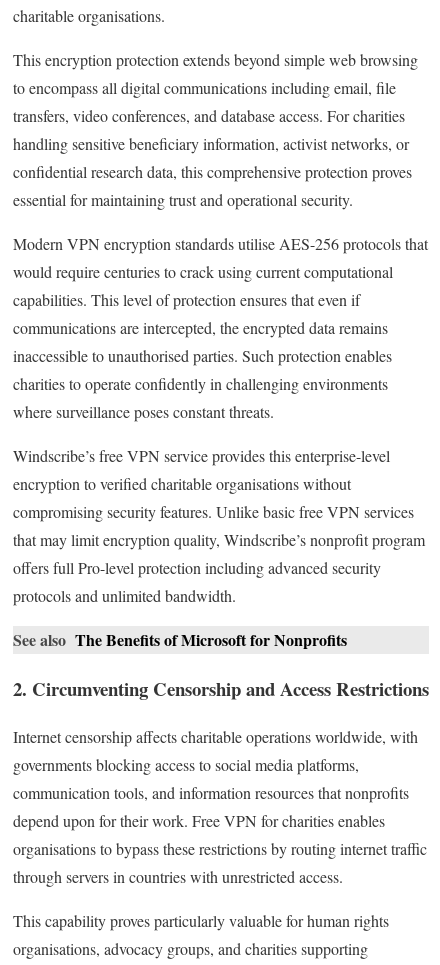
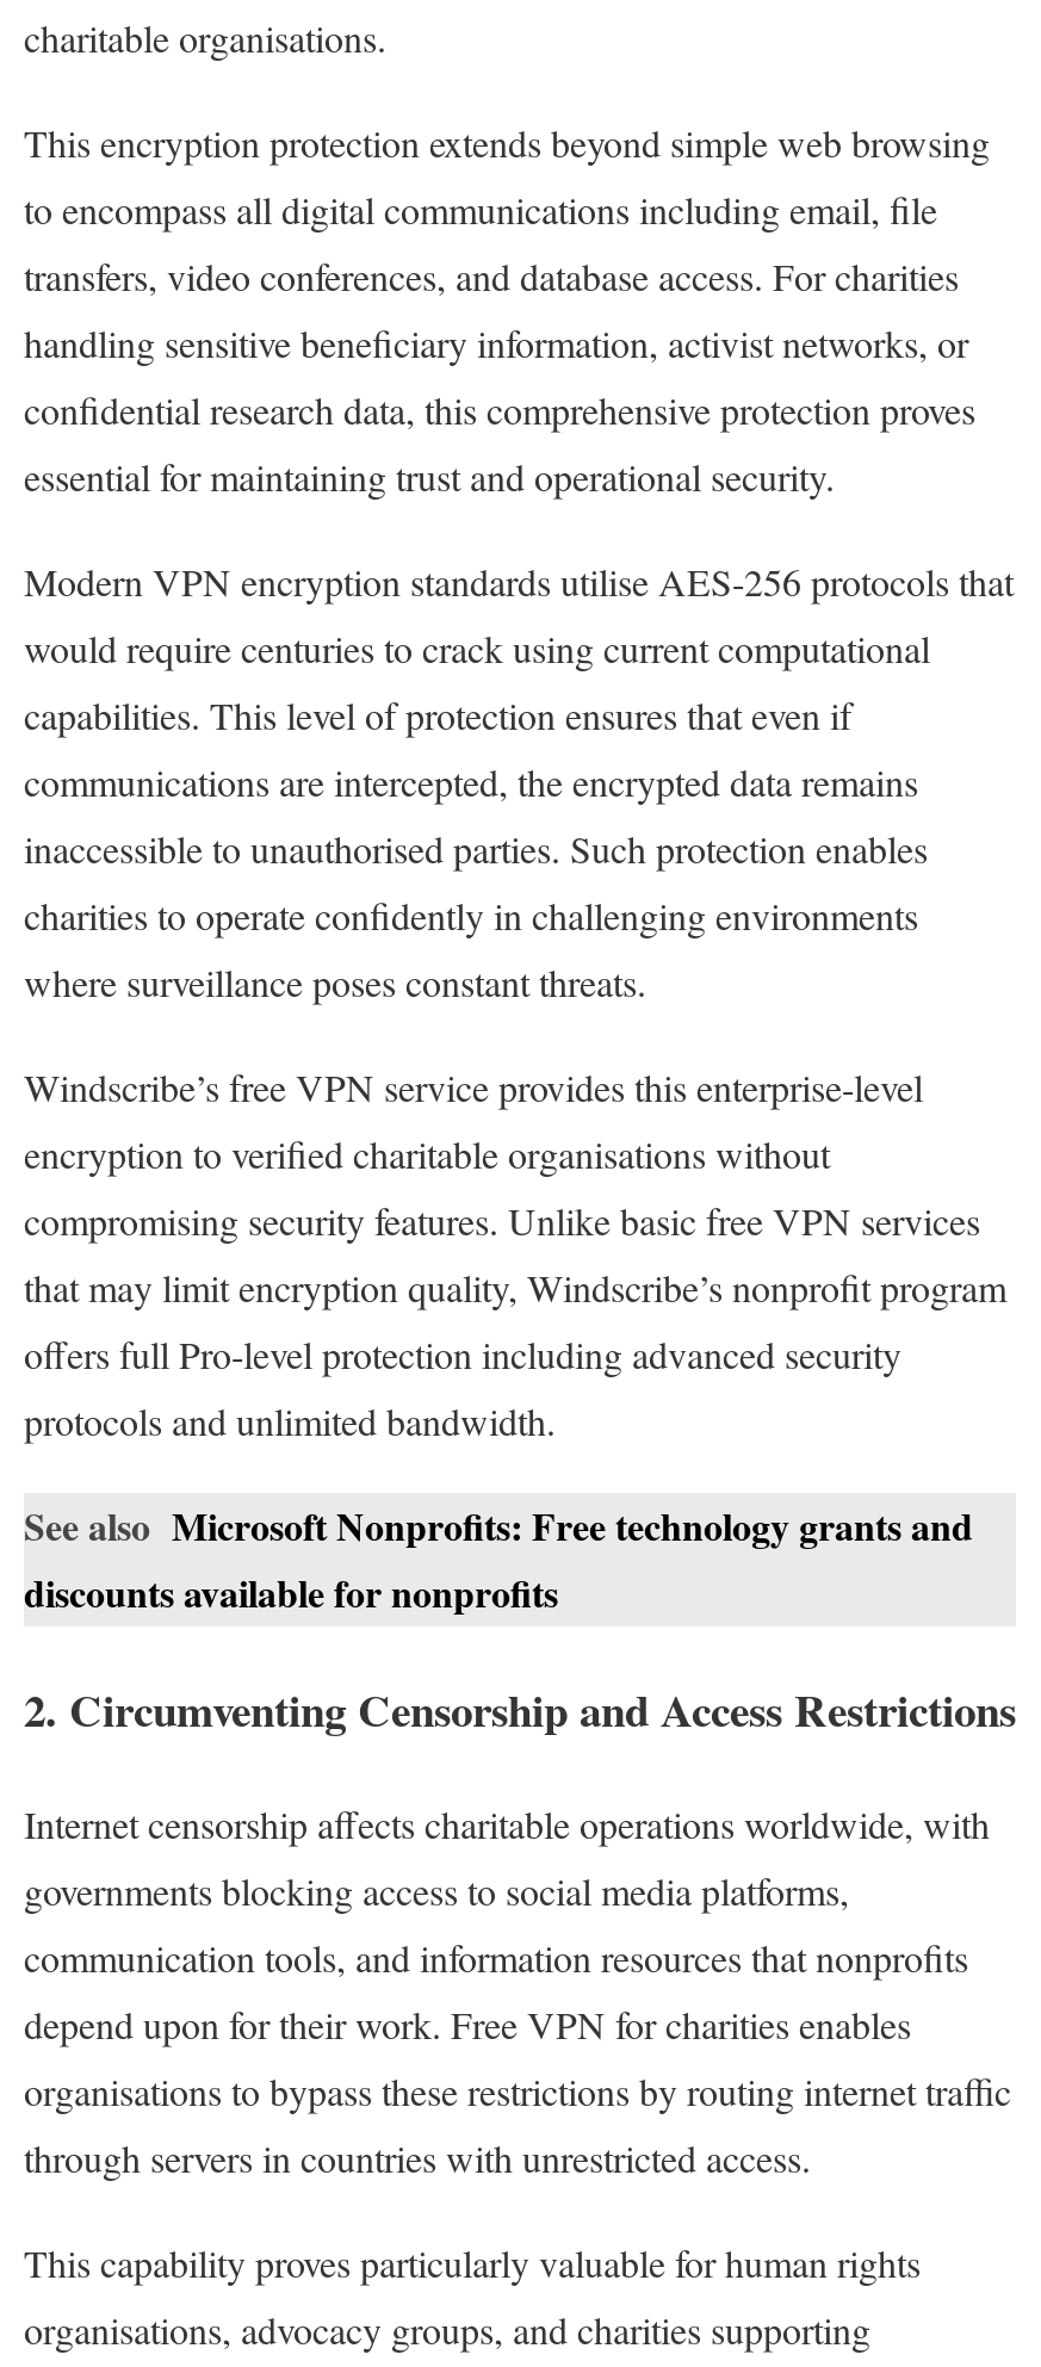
[13,628,347,651] See also The Benefits of Microsoft for Nonprofits -> [24,1498,973,1619] See also Microsoft Nonprofits: Free technology grants and | discounts available for nonprofits

